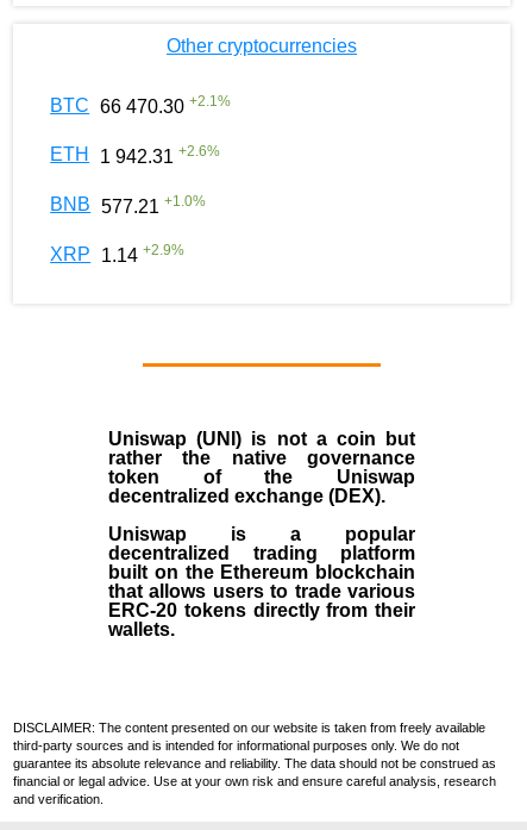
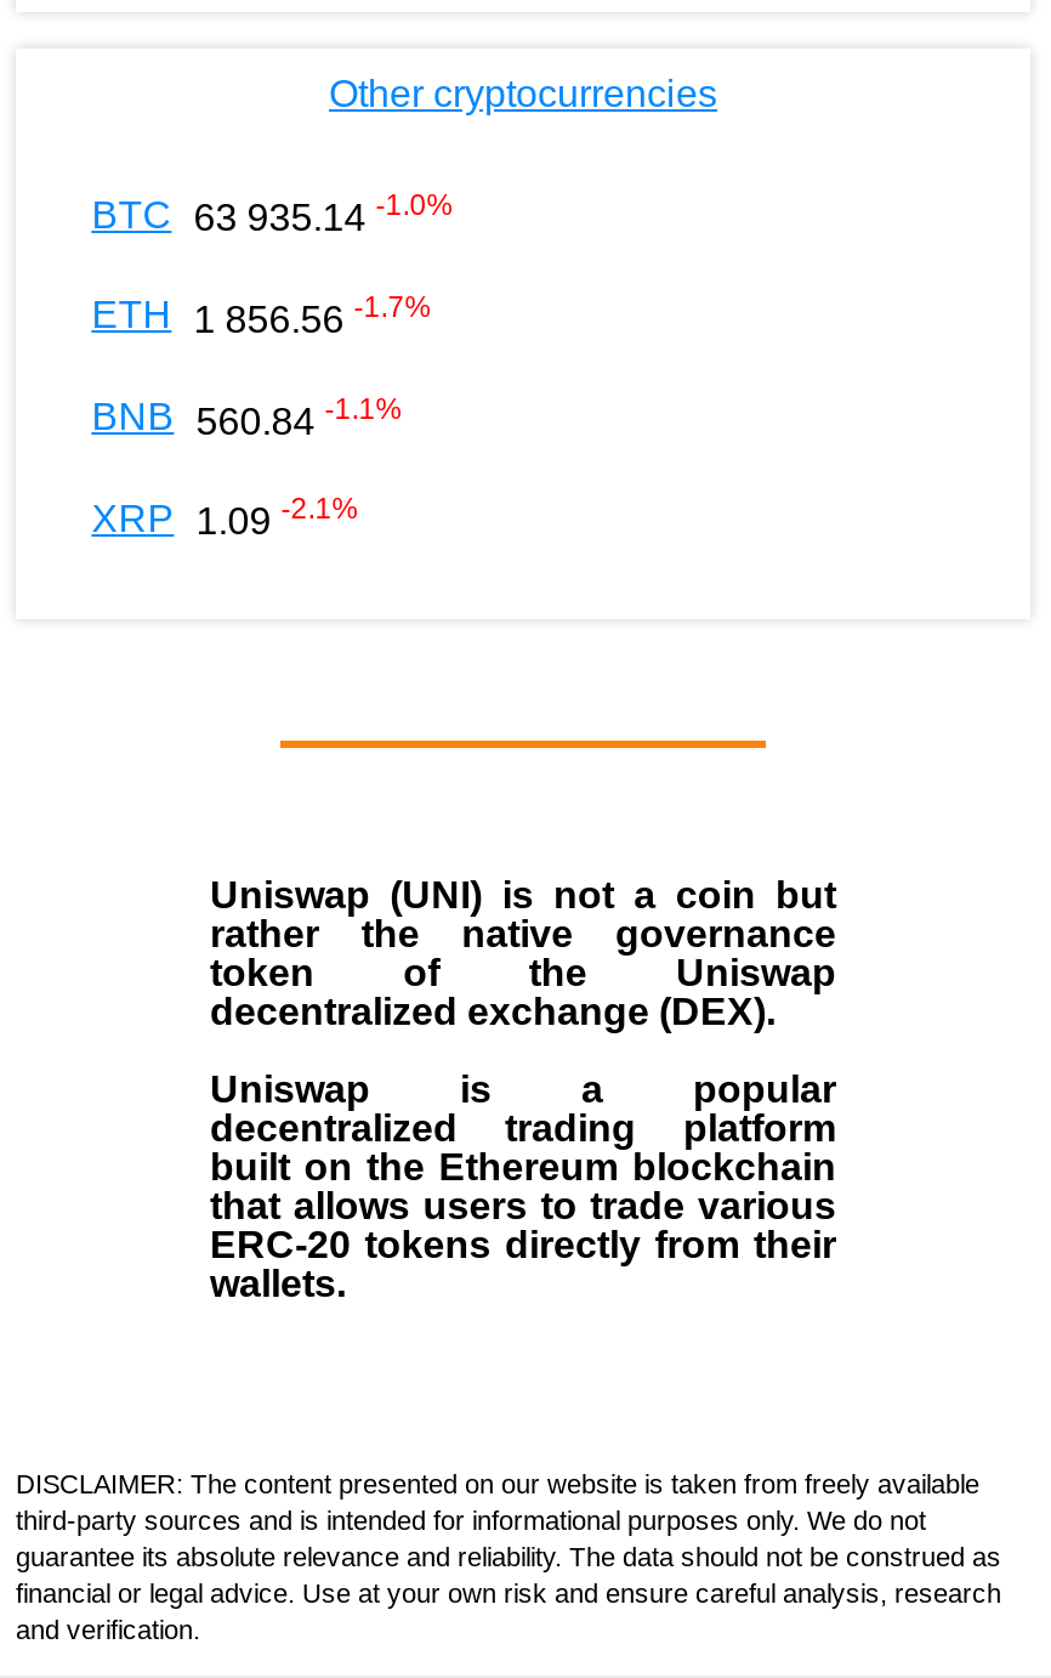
[50,93,231,117] BTC 66 470.30 +2.1% -> [92,189,453,239] BTC 63 935.14 -1.0%
[50,143,220,167] ETH 1 942.31 +2.6% -> [92,291,431,340] ETH 1 856.56 -1.7%
[50,192,206,216] BNB 577.21 +1.0% -> [92,392,402,441] BNB 560.84 -1.1%
[50,242,185,266] XRP 1.14 +2.9% -> [92,493,359,543] XRP 1.09 -2.1%

